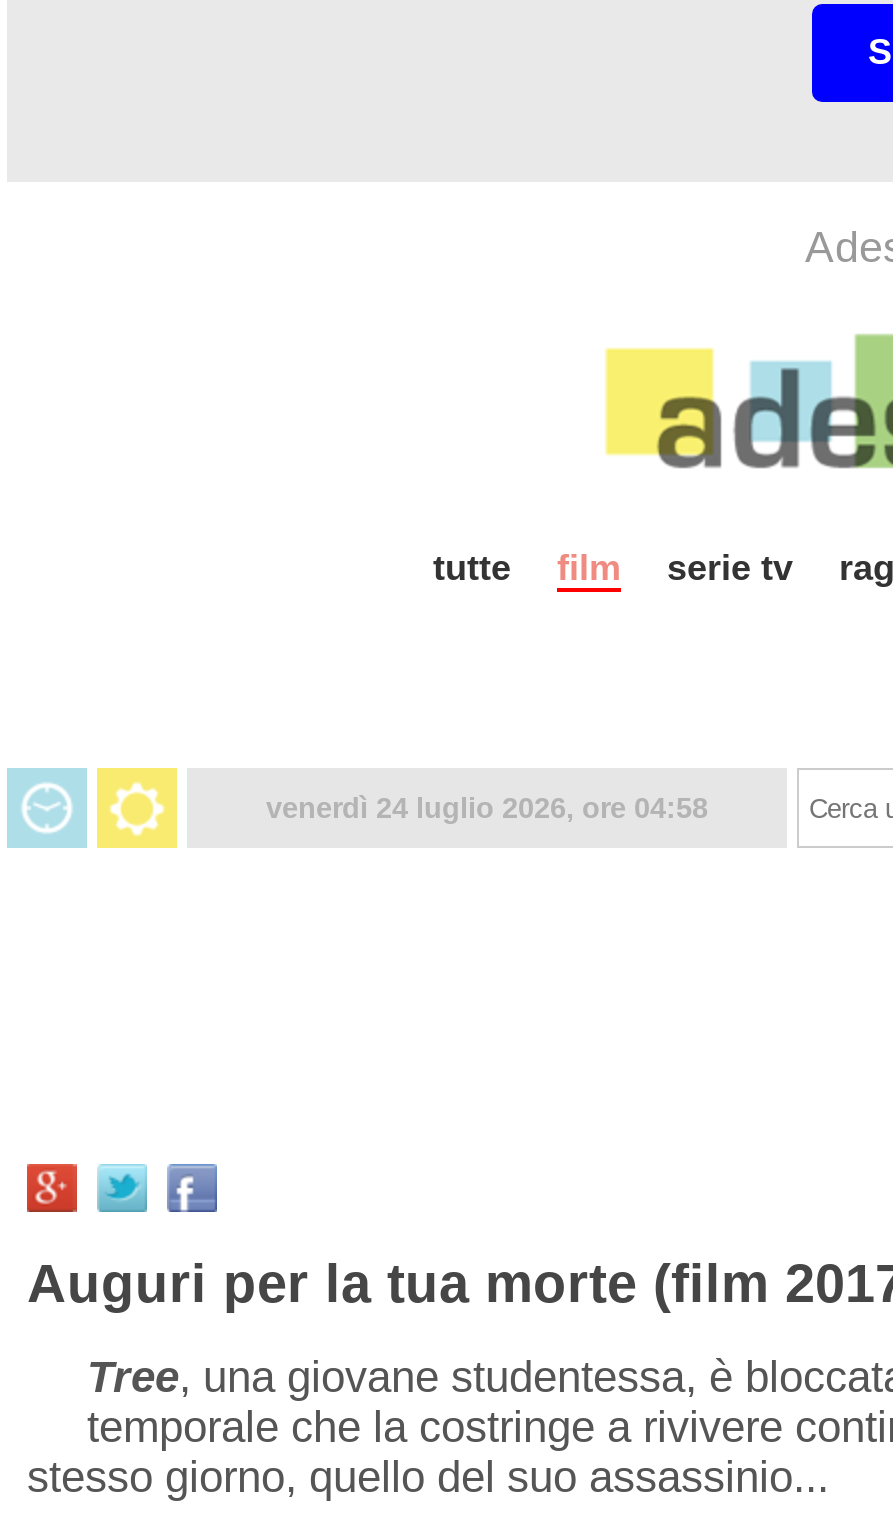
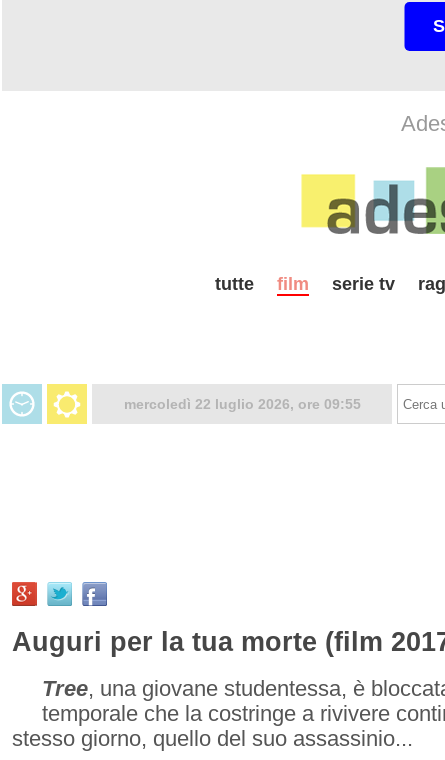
[266,792,708,824] venerdì 24 luglio 2026, ore 04:58 -> [123,396,360,412] mercoledì 22 luglio 2026, ore 09:55

